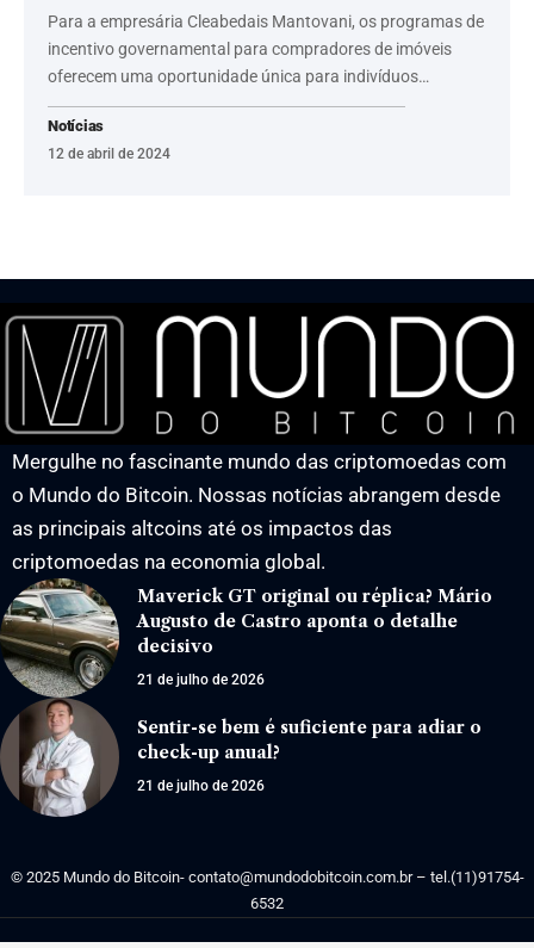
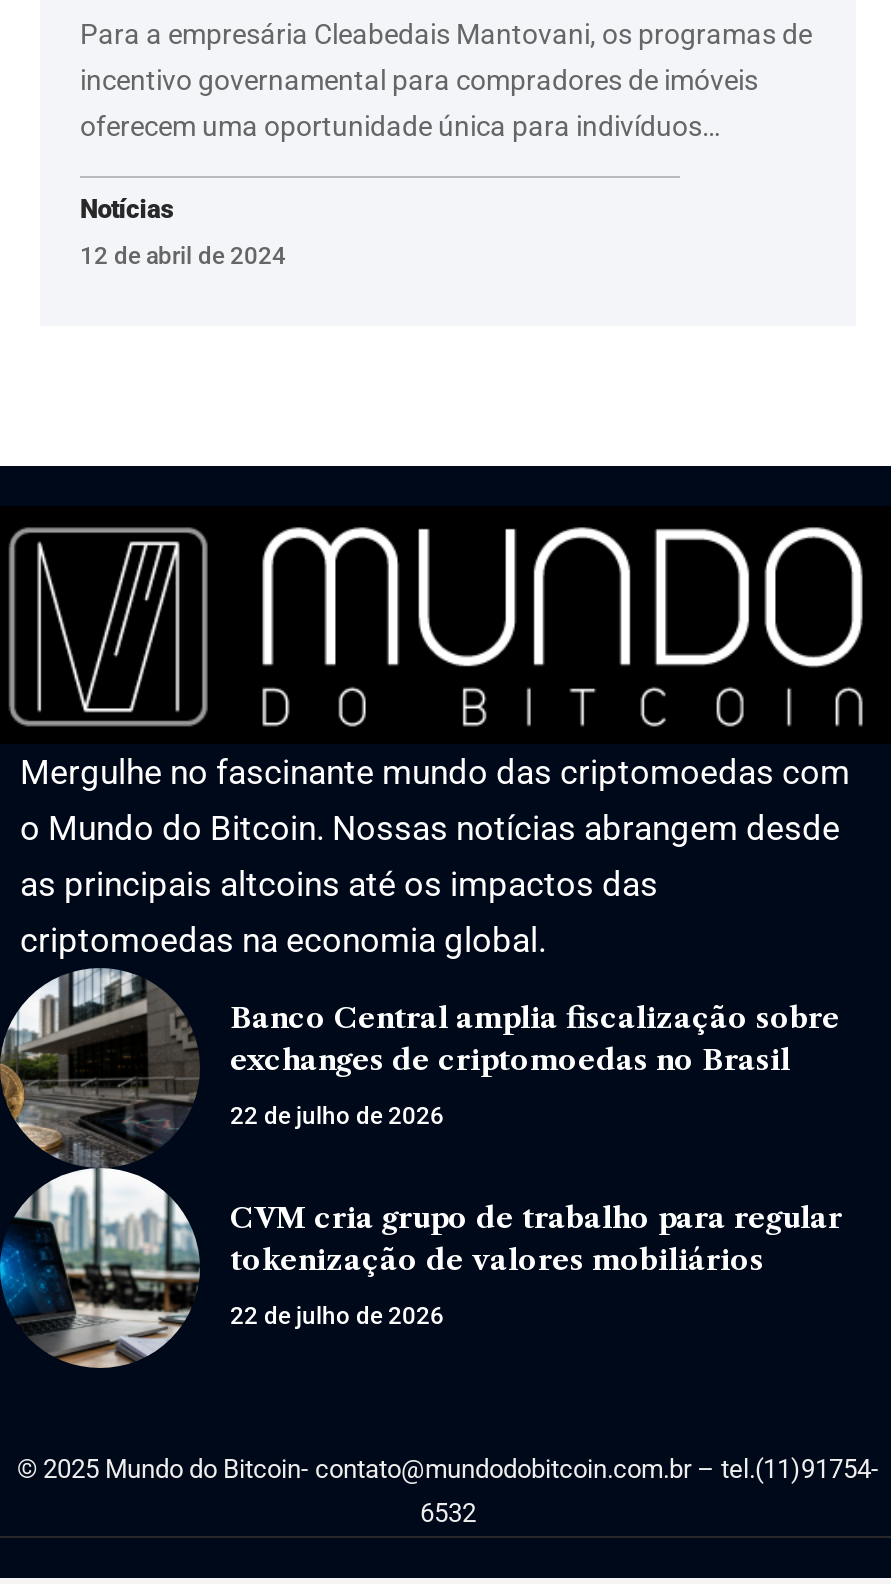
[4,578,492,816] [image] | Maverick GT original ou réplica? Mário | Augusto de Castro aponta o detalhe | decisivo -> [6,966,840,1366] [image] | Banco Central amplia fiscalização sobre | exchanges de criptomoedas no Brasil
[137,671,265,688] 21 de julho de 2026 -> [230,1102,444,1130] 22 de julho de 2026
[137,717,482,763] Sentir-se bem é suficiente para adiar o | check-up anual? -> [230,1200,842,1278] CVM cria grupo de trabalho para regular | tokenização de valores mobiliários
[137,778,265,794] 21 de julho de 2026 -> [230,1302,444,1330] 22 de julho de 2026

